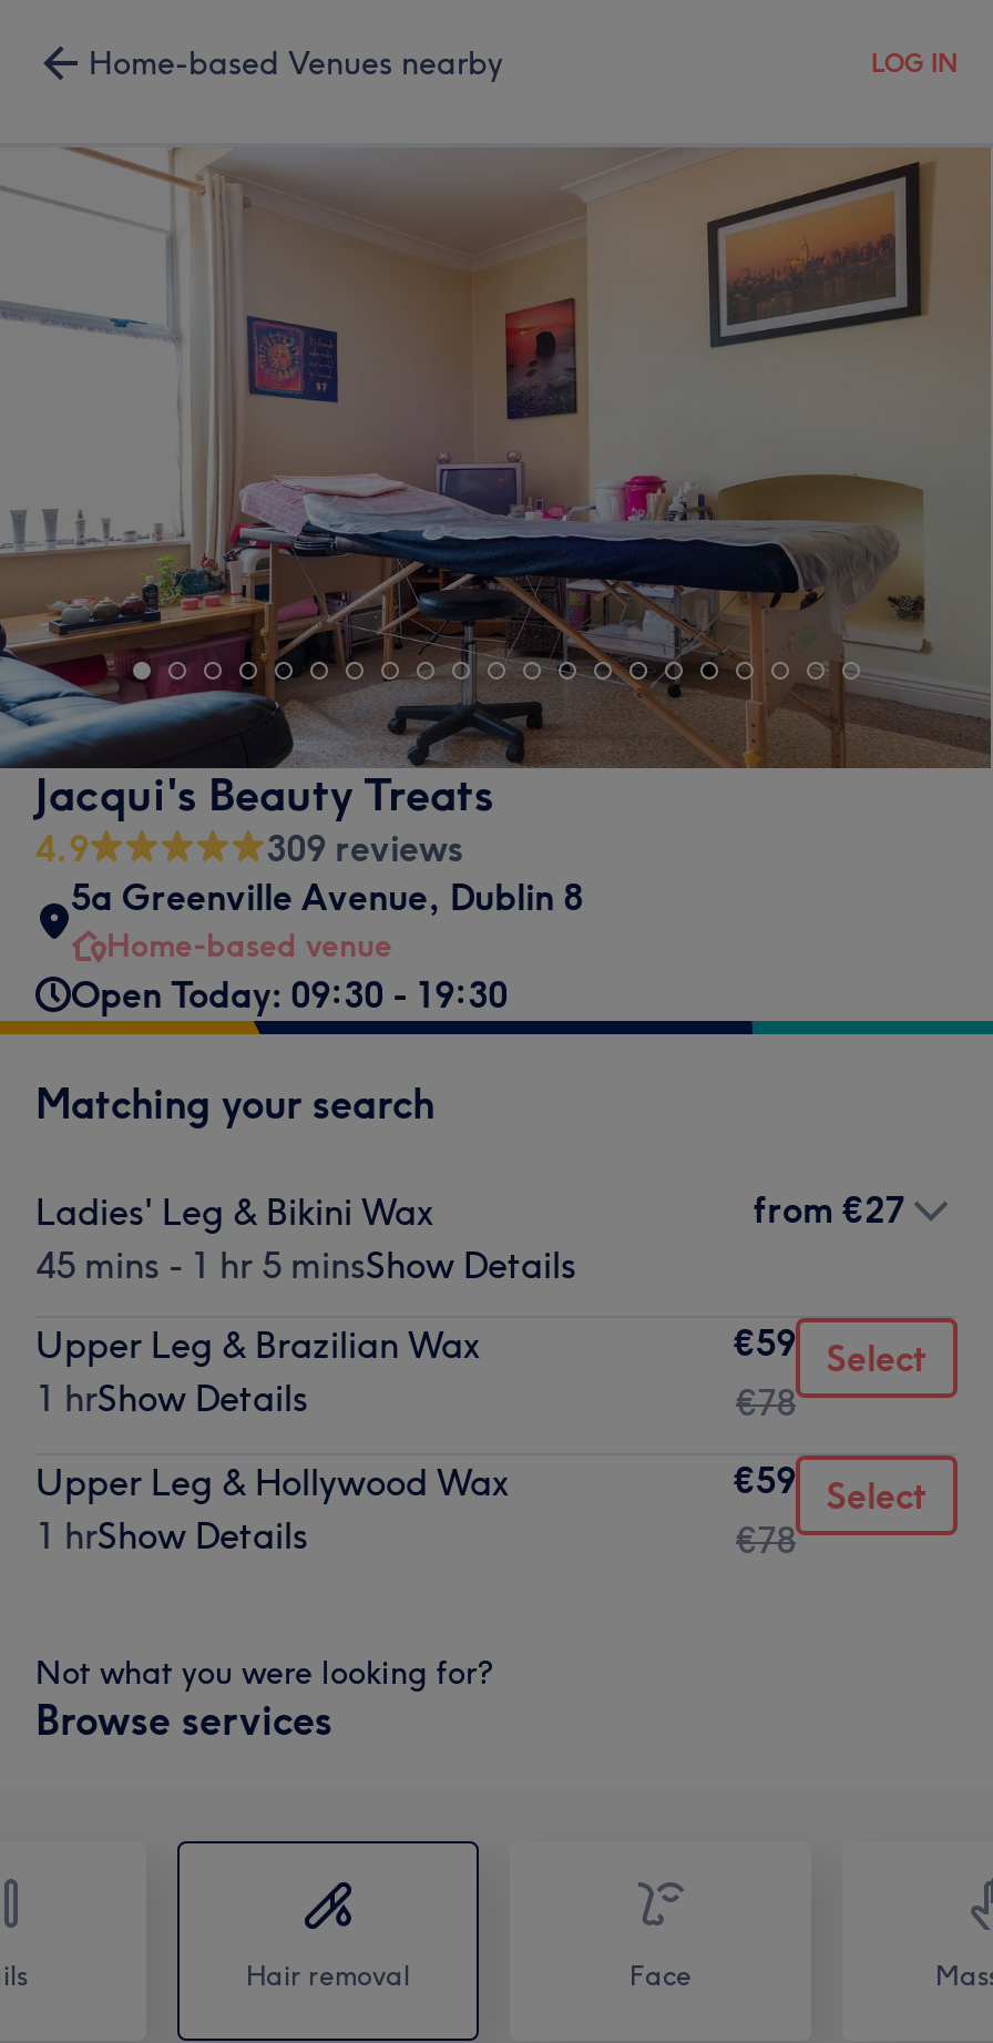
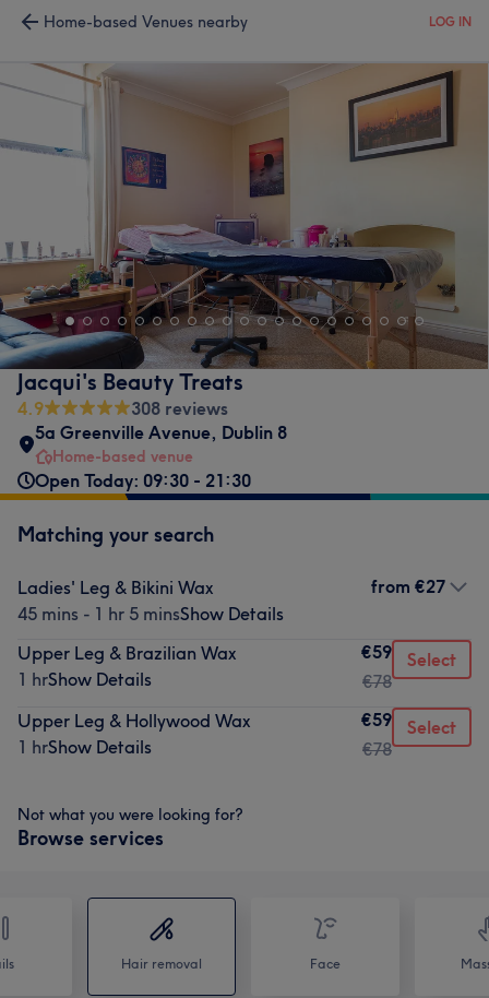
[266,826,463,870] 309 reviews -> [131,397,228,419] 308 reviews
[71,972,508,1017] Open Today: 09:30 - 19:30 -> [35,470,251,491] Open Today: 09:30 - 21:30

